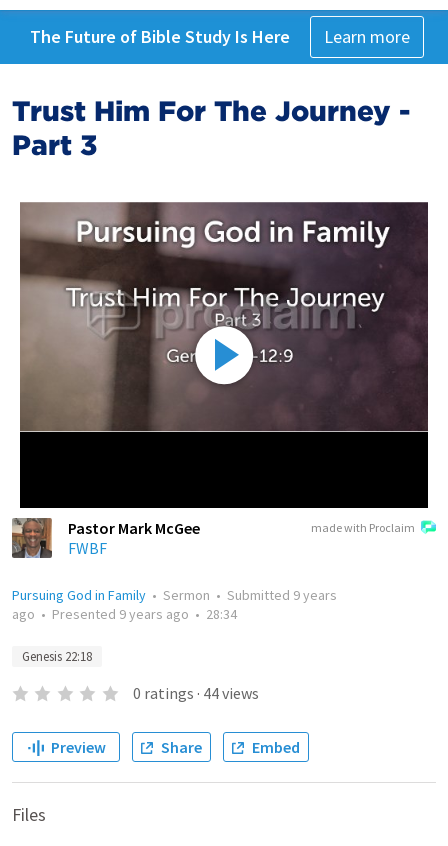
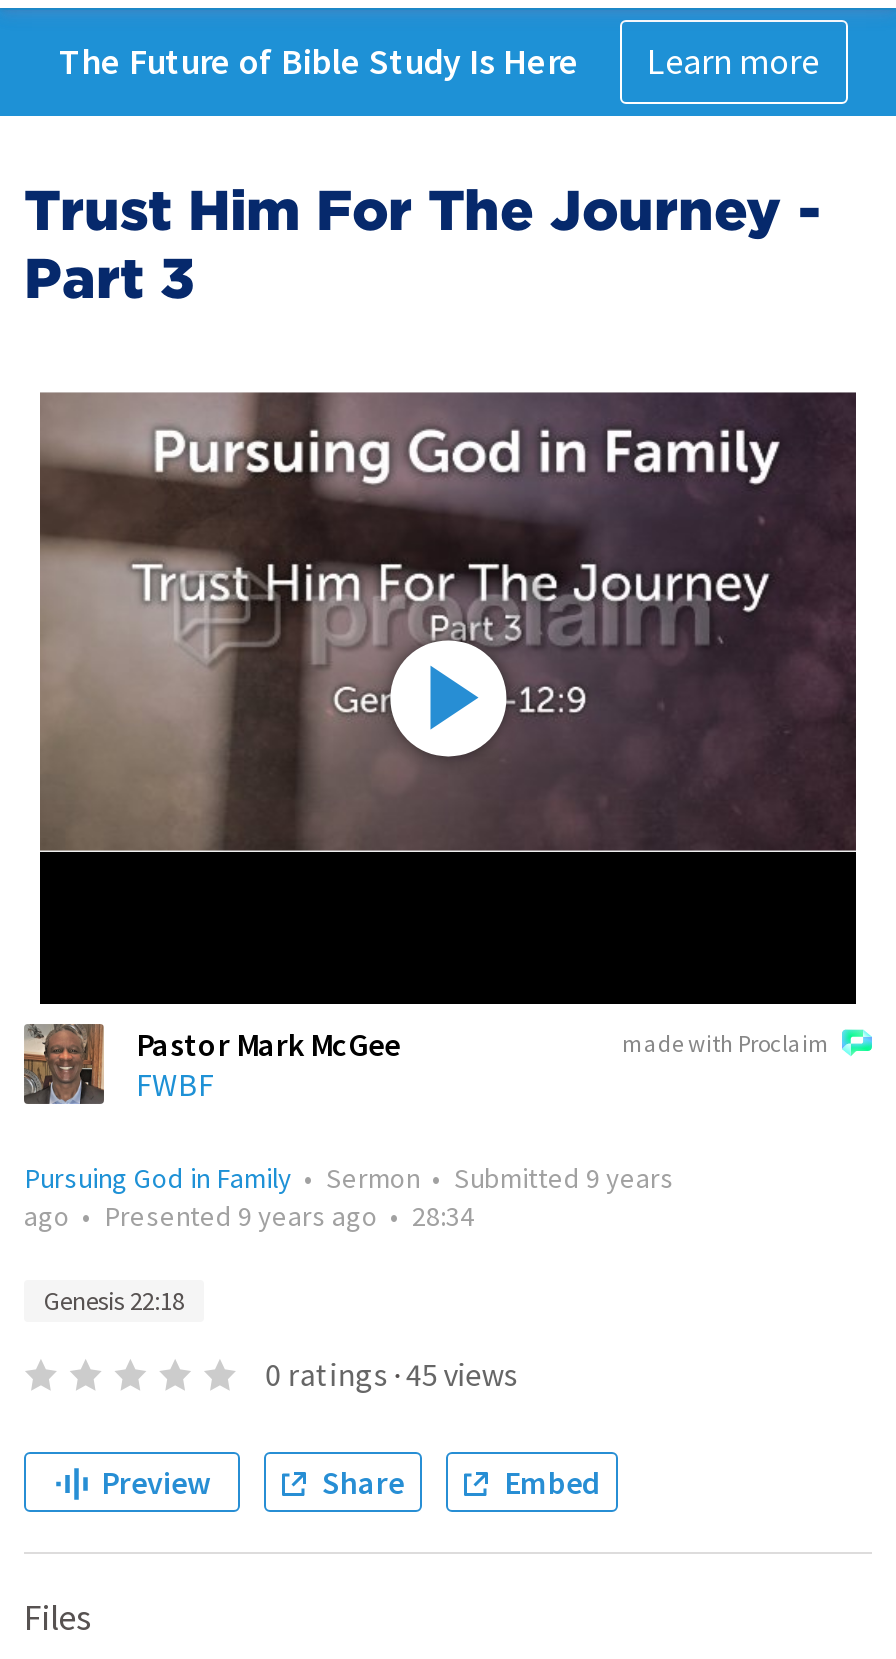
[133,683,259,703] 0 ratings · 44 views -> [265,1354,517,1394] 0 ratings · 45 views

